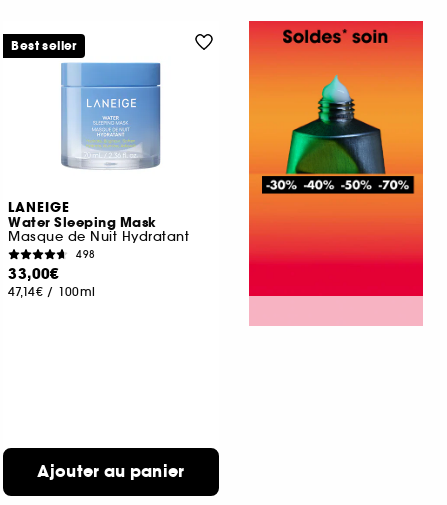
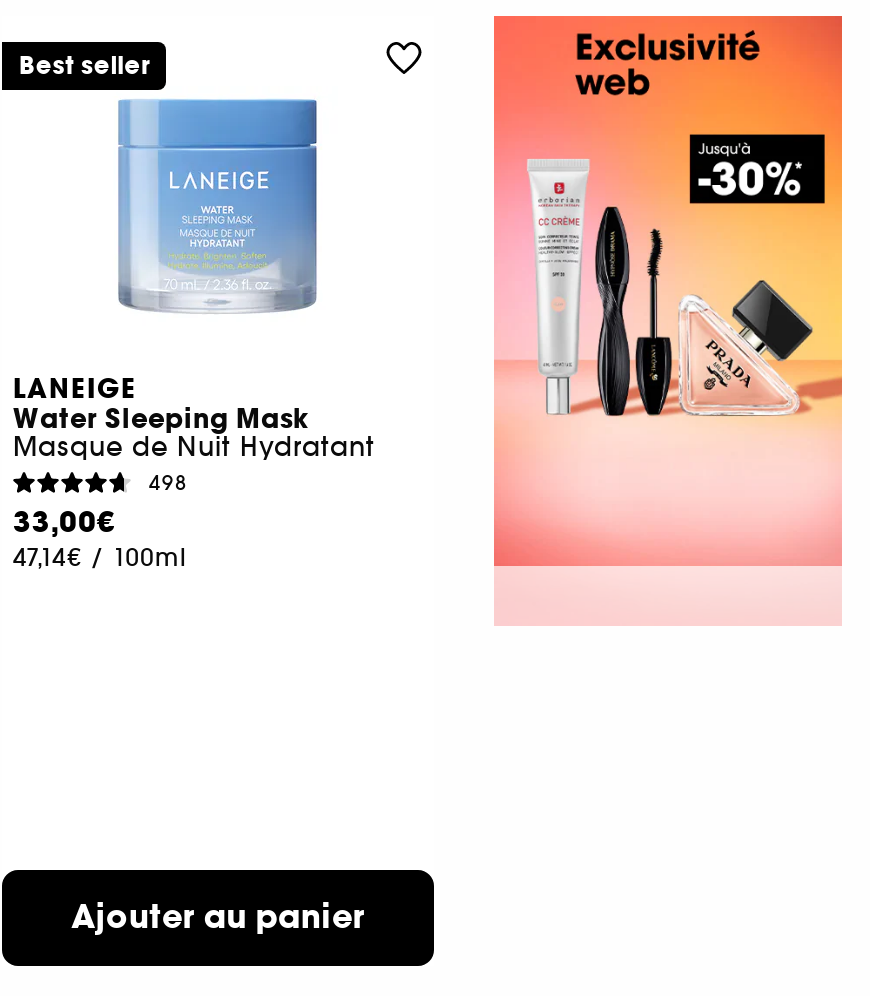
[248,21,423,324] [image] -> [492,16,842,620] [image]

